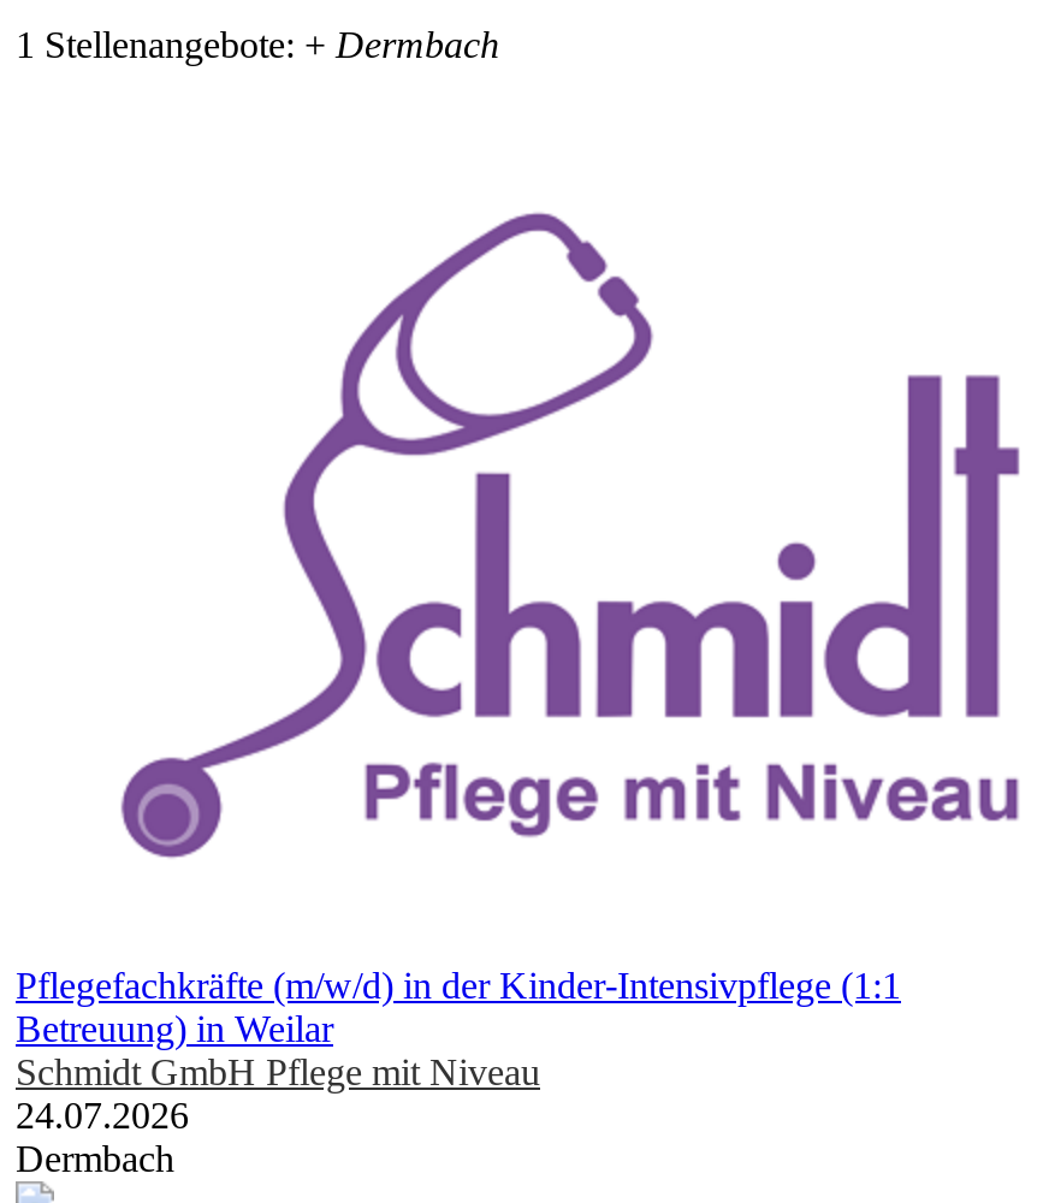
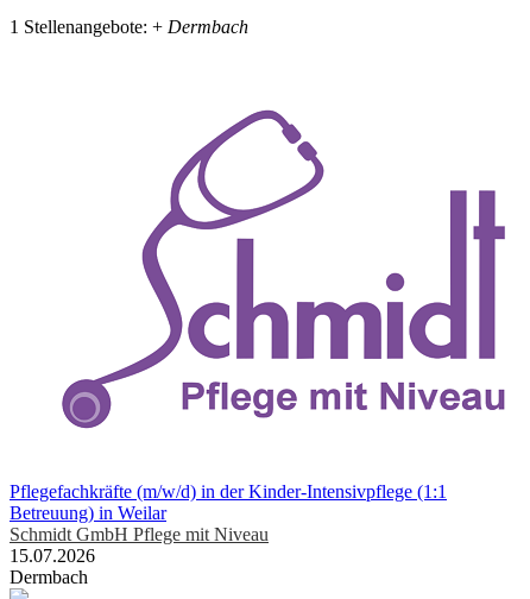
[16,1095,189,1136] 24.07.2026 -> [10,546,95,566] 15.07.2026

